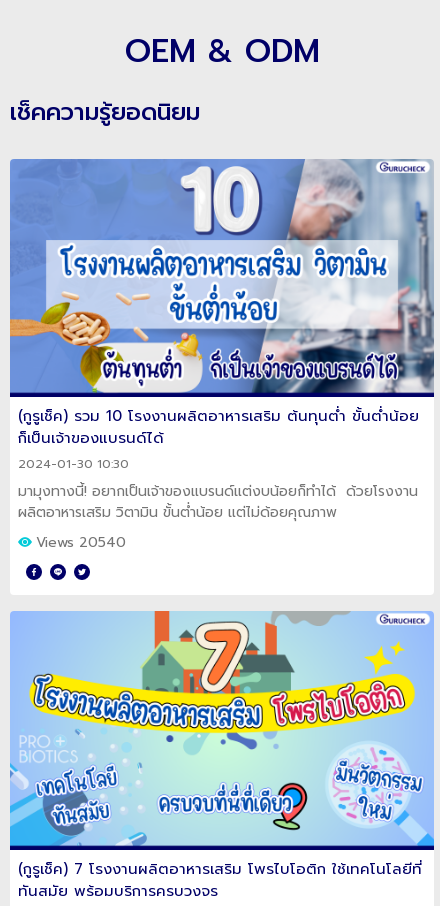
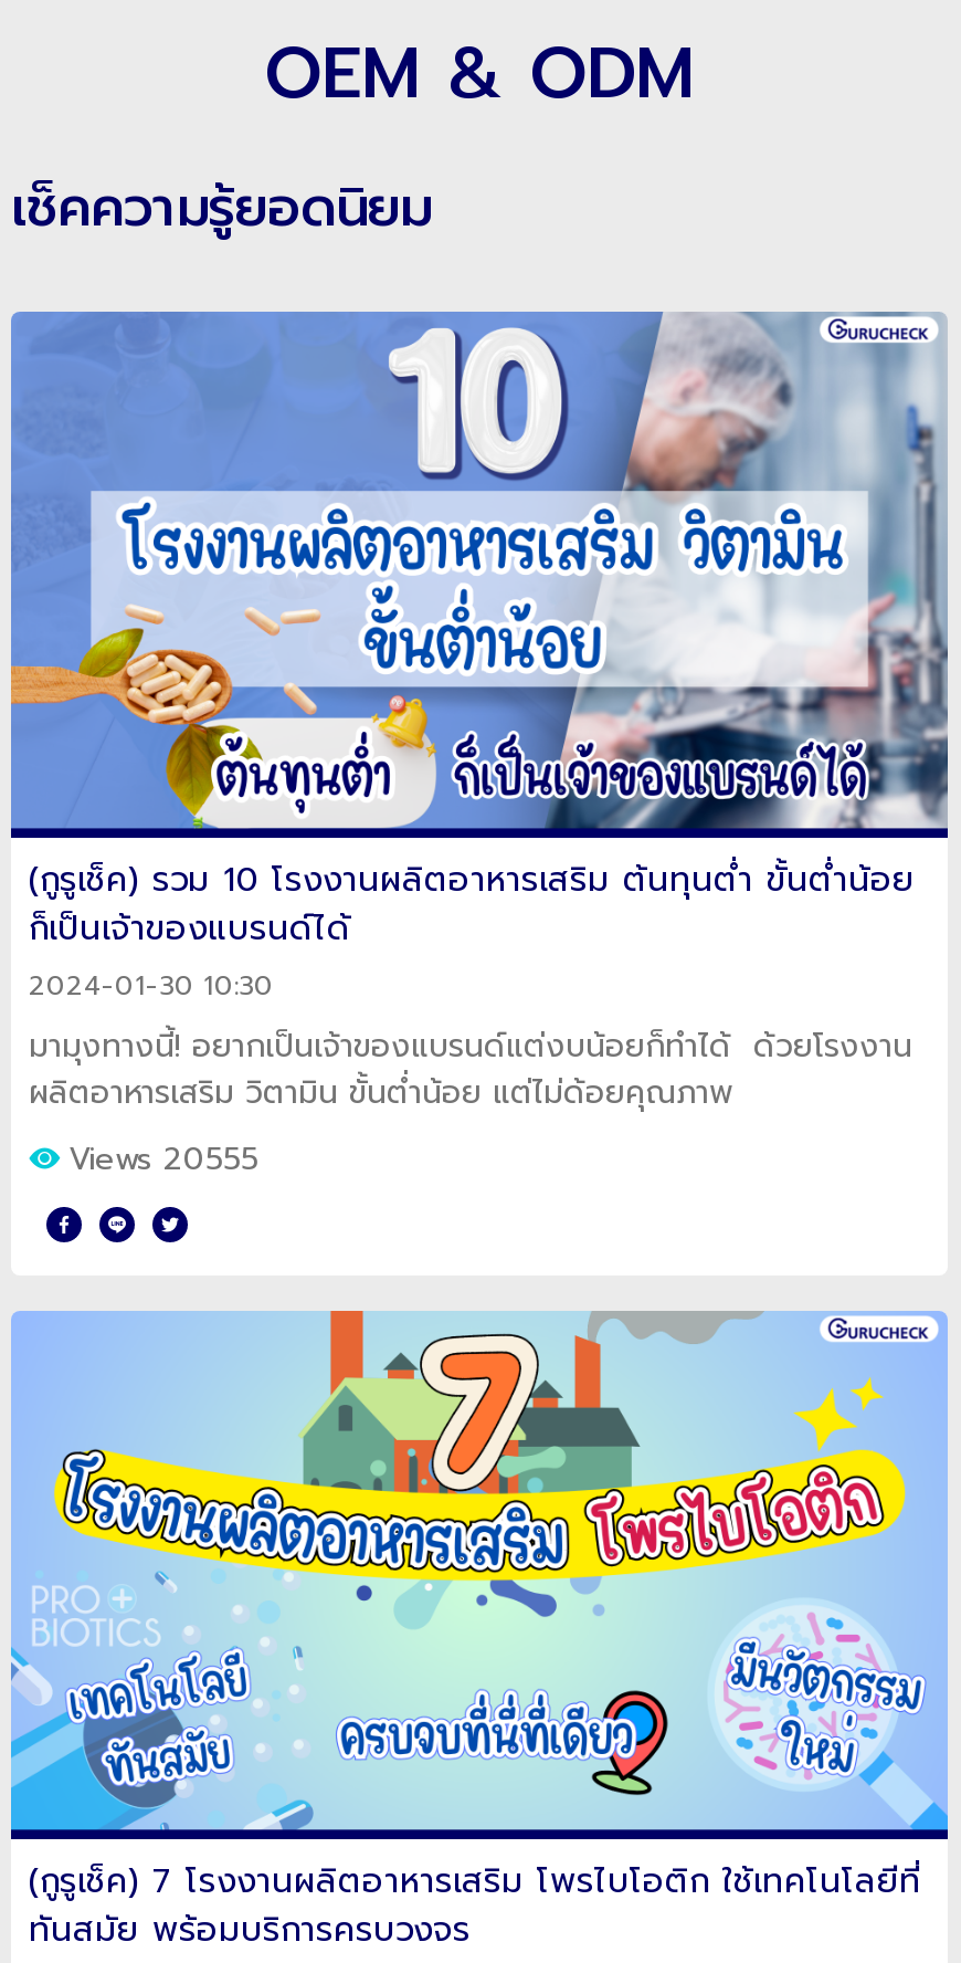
[36,532,126,553] Views 20540 -> [68,1137,258,1184] Views 20555

